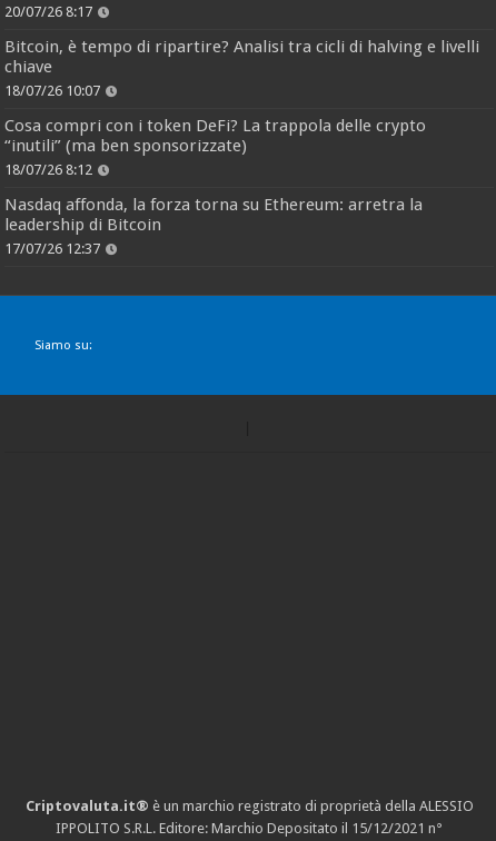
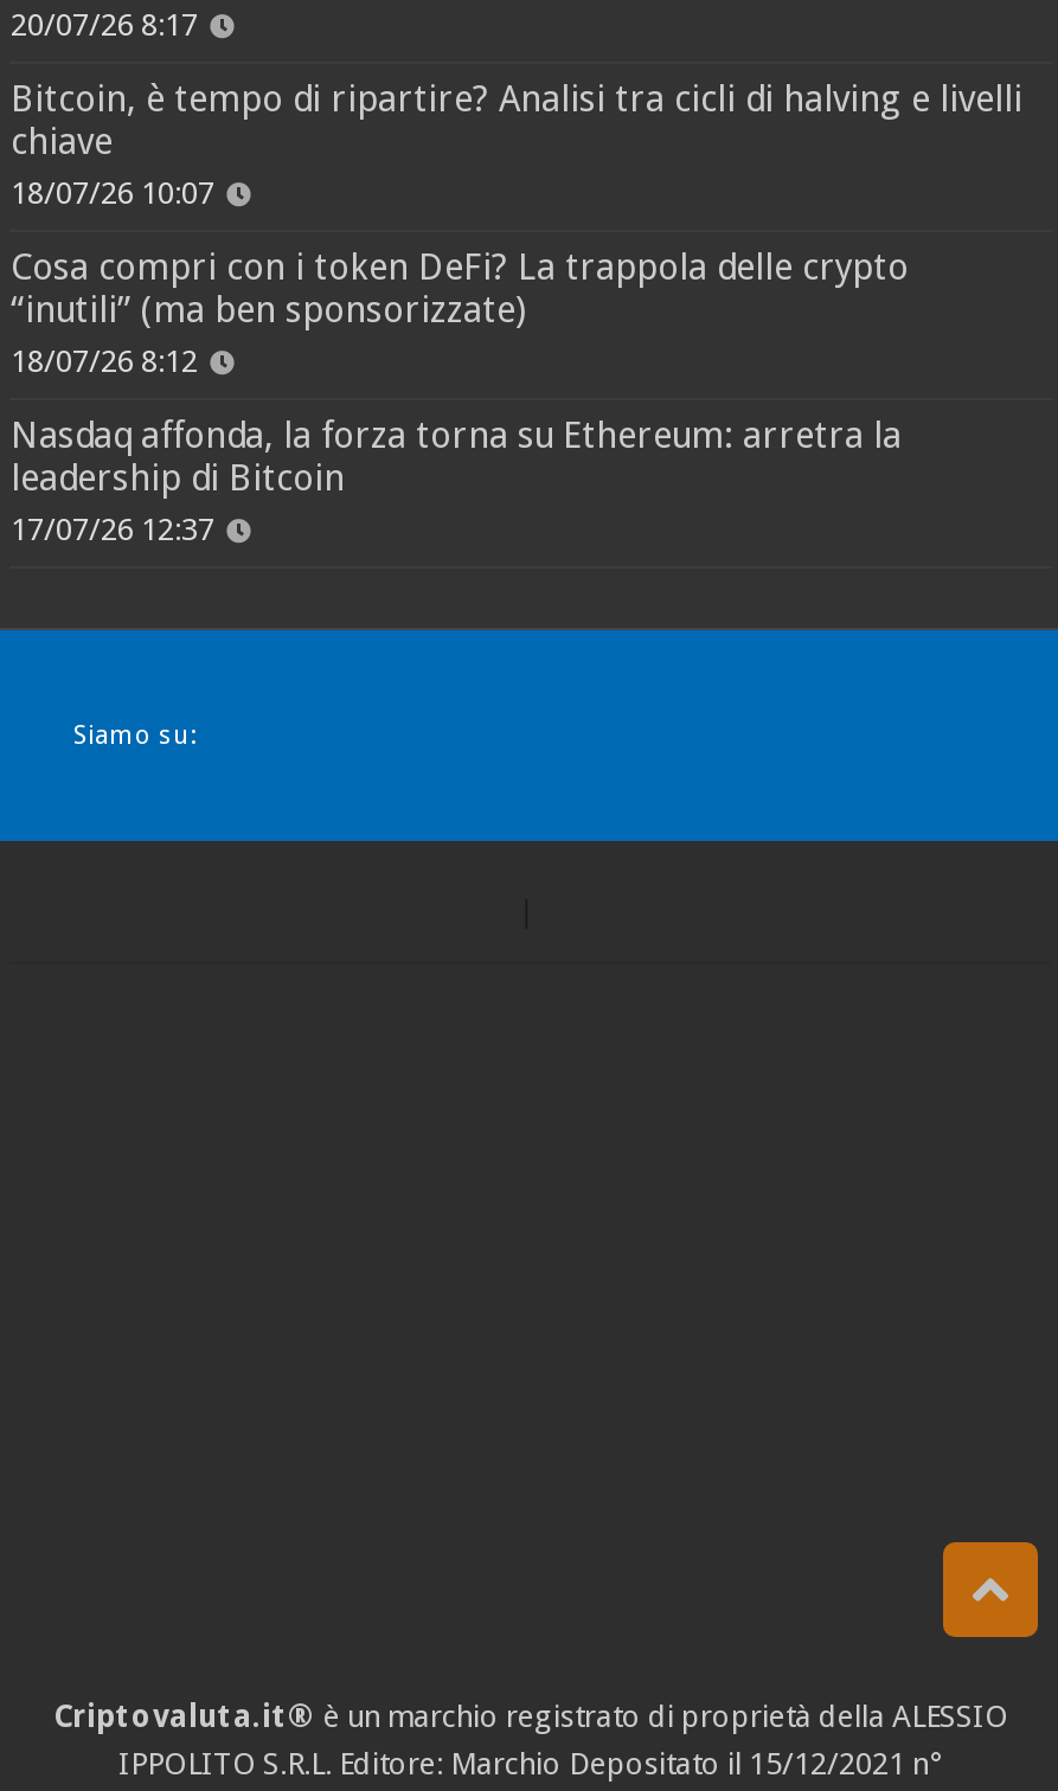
none -> [941,1540,1040,1639] [image]

